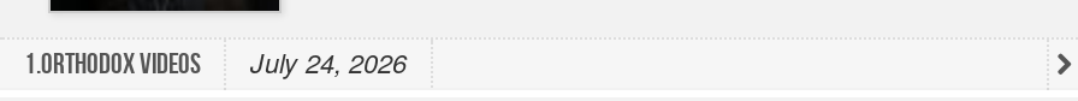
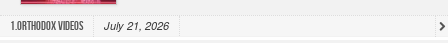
[250,44,407,80] July 24, 2026 -> [104,18,169,33] July 21, 2026

